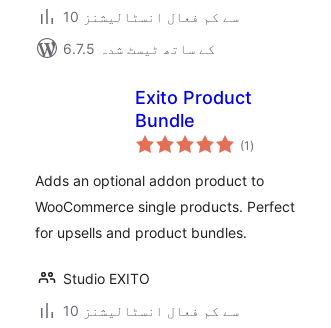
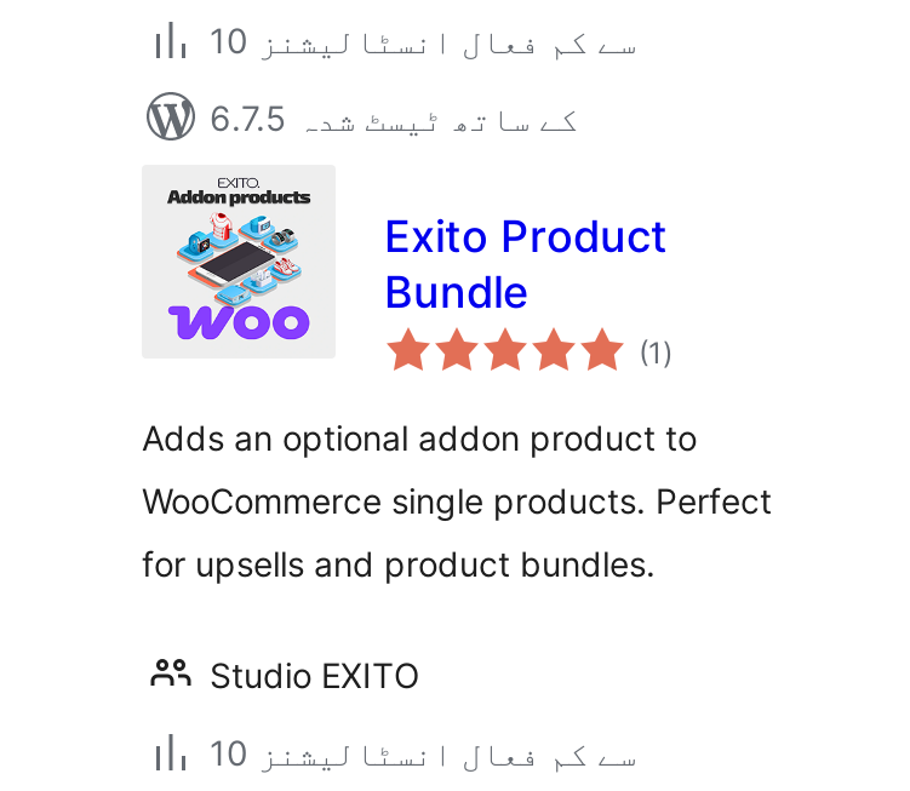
none -> [161,172,316,344] [image]

